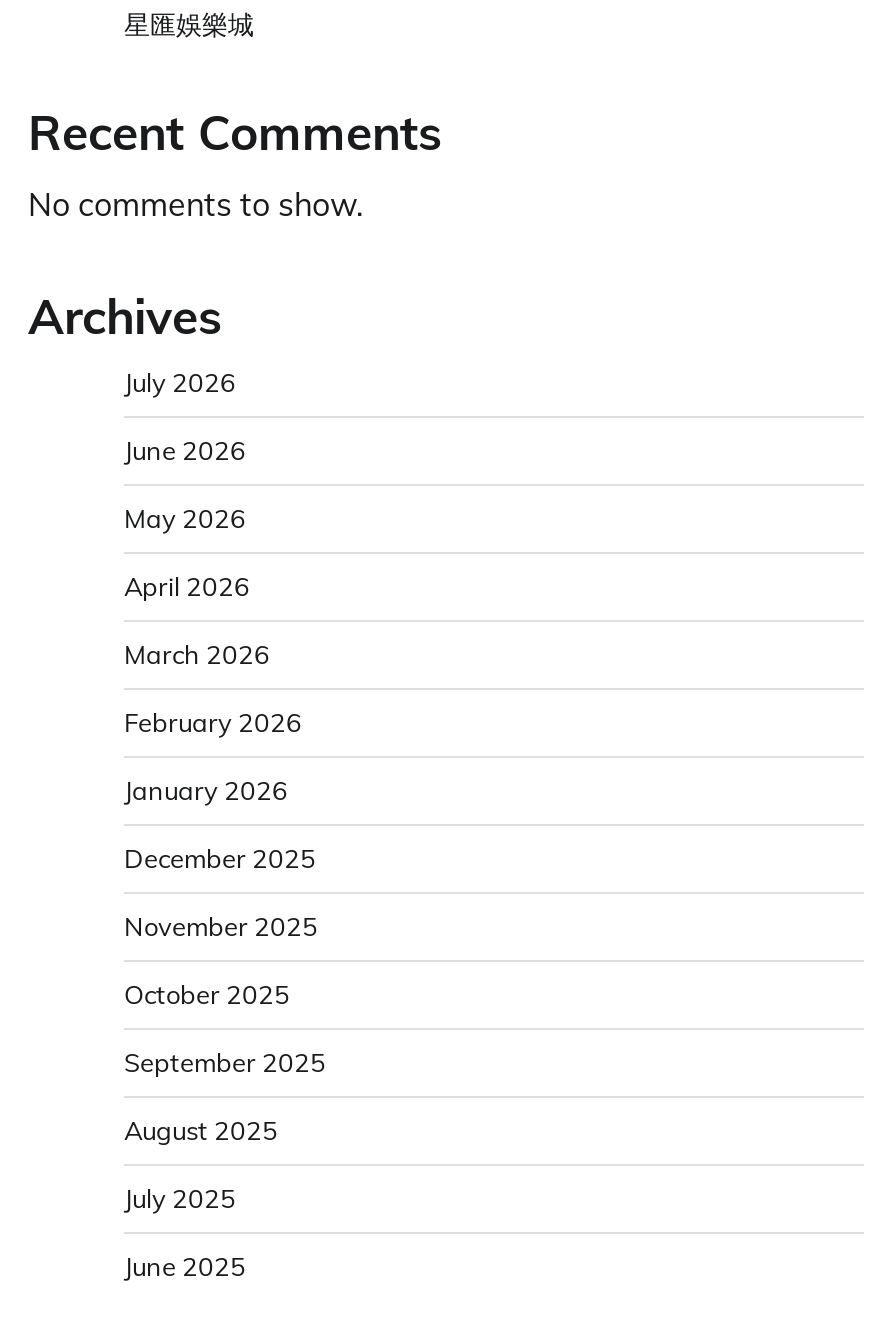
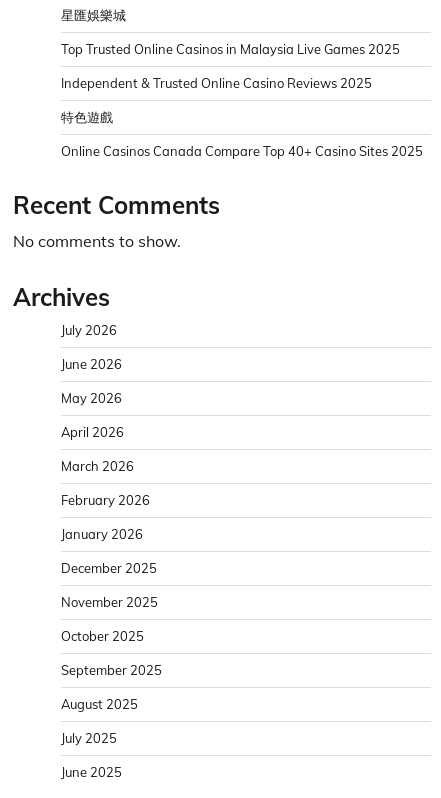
none -> [61,41,423,159] Top Trusted Online Casinos in Malaysia Live Games 2025 | Independent & Trusted Online Casino Reviews 2025 | 特色遊戲 | Online Casinos Canada Compare Top 40+ Casino Sites 2025

